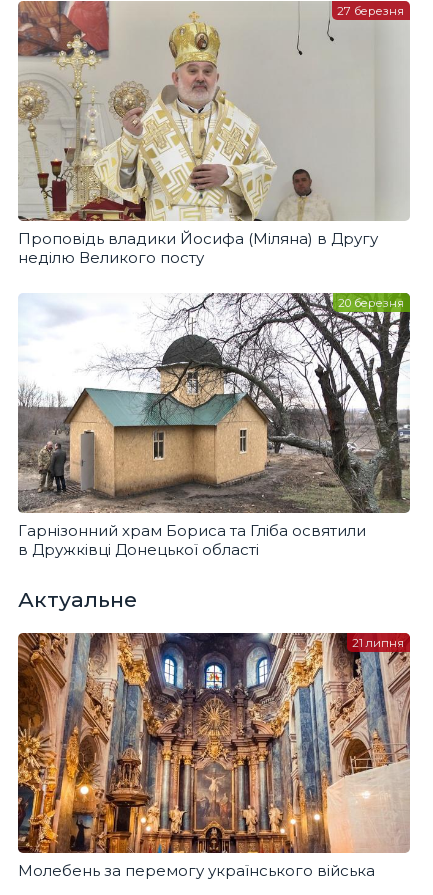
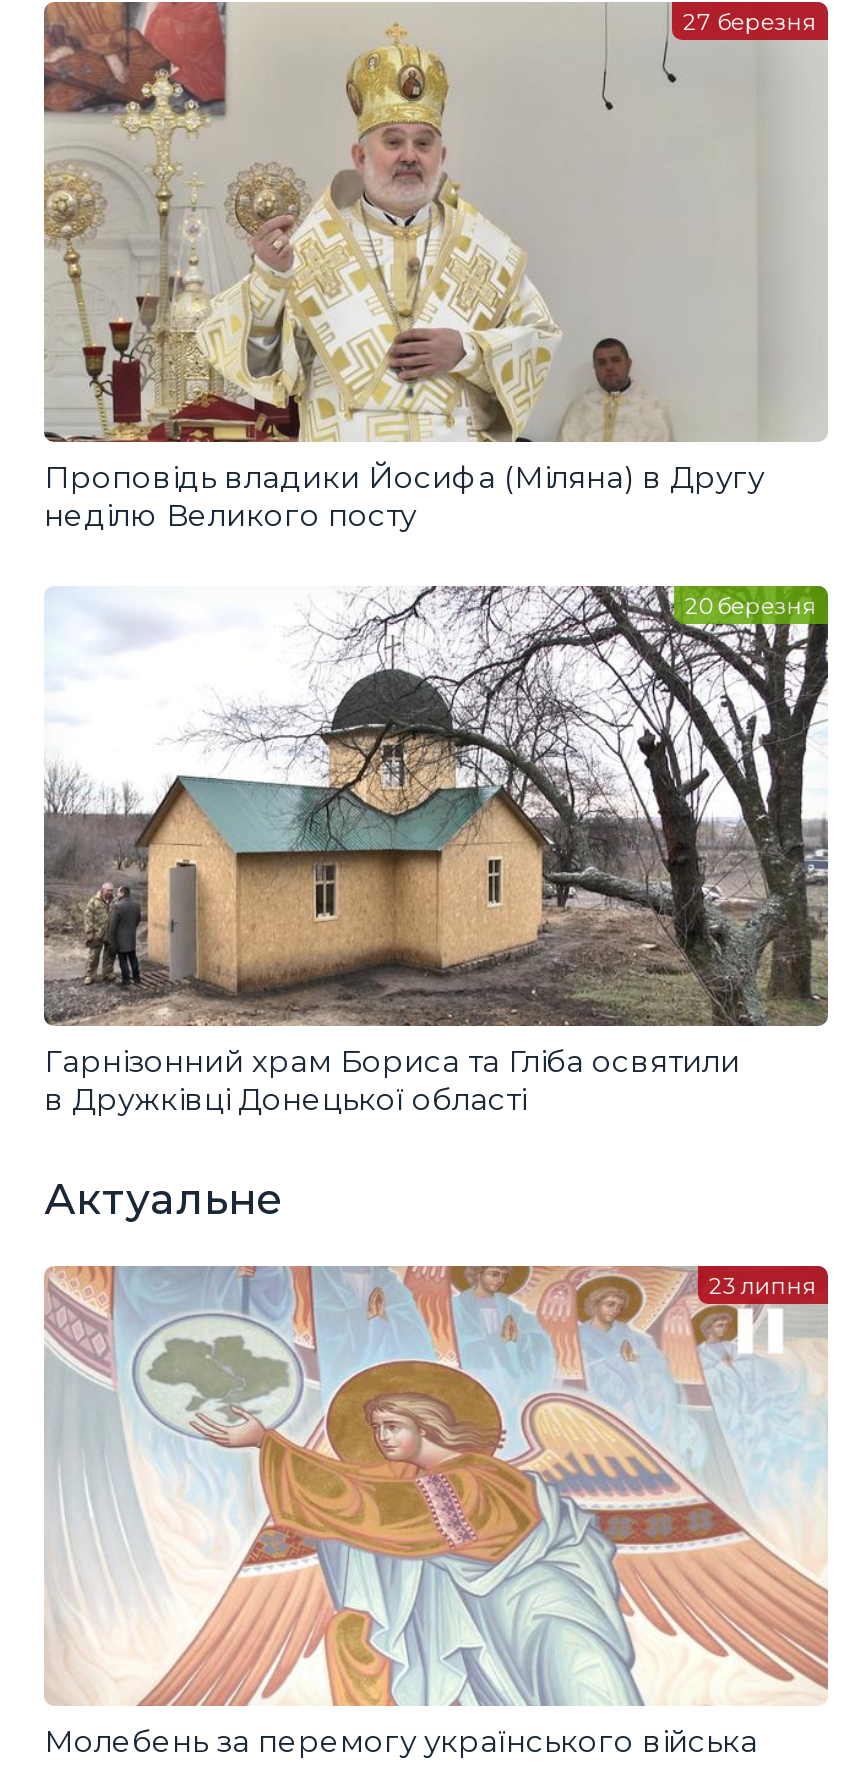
[17,632,411,854] [image] | 21 липня -> [44,1264,828,1708] [image] | 23 липня

